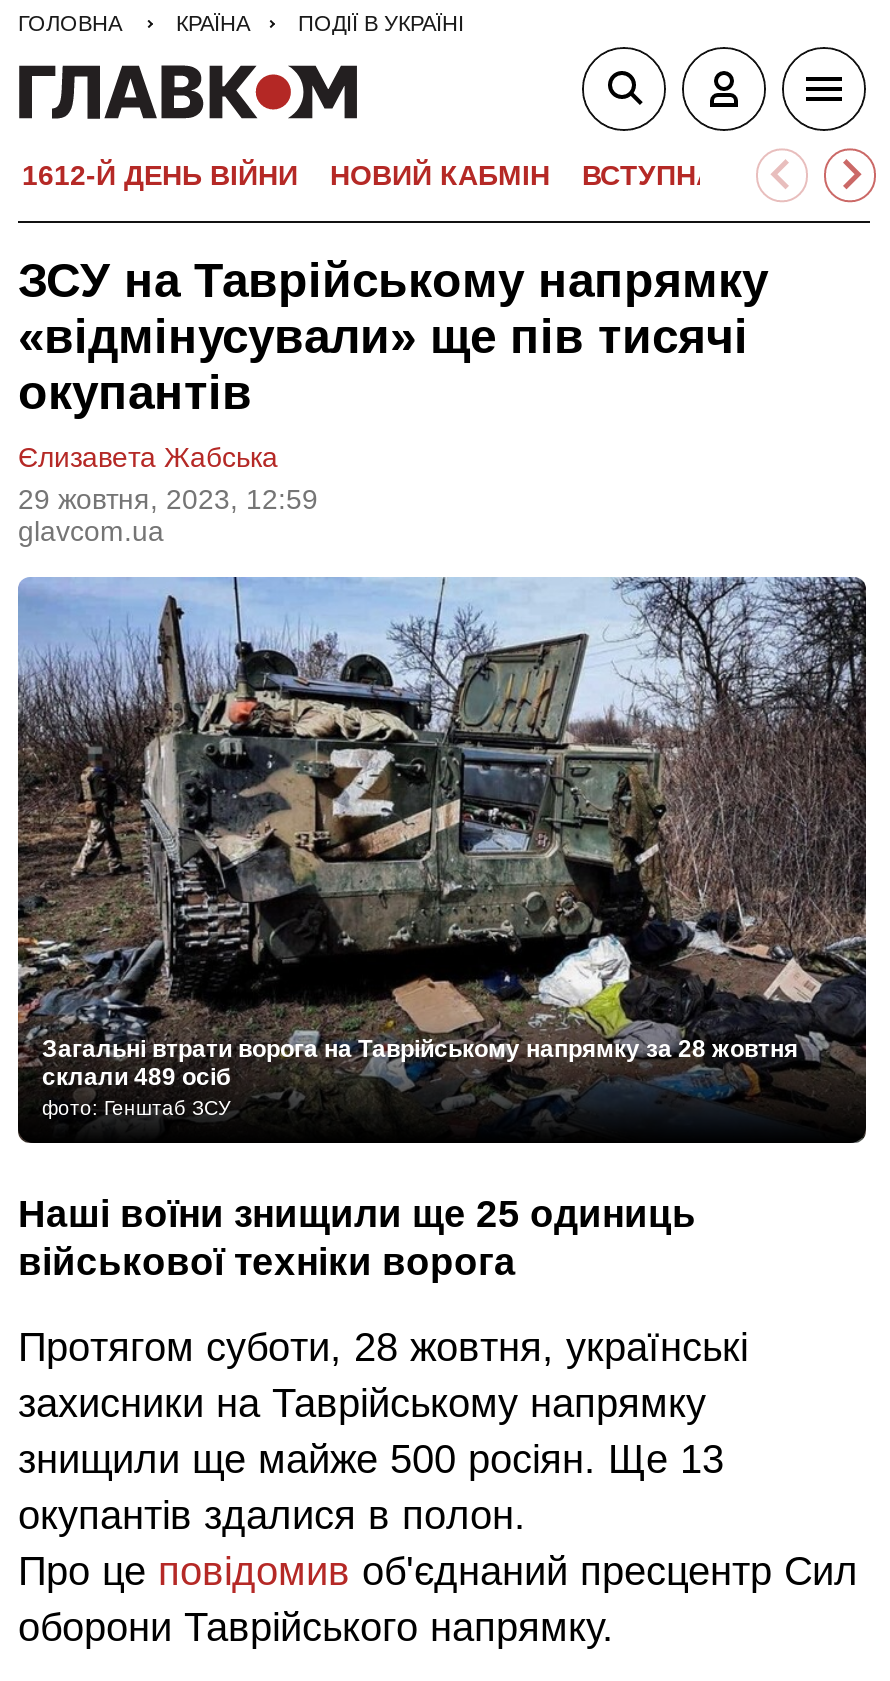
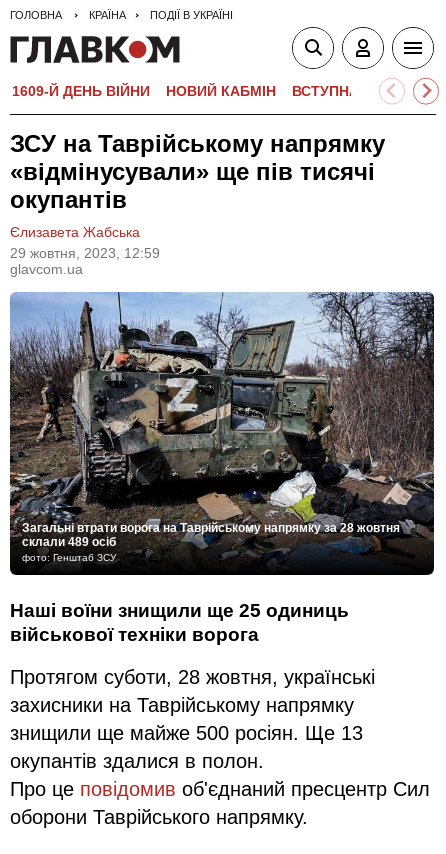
[22,159,298,191] 1612-Й ДЕНЬ ВІЙНИ -> [12,83,150,99] 1609-Й ДЕНЬ ВІЙНИ

